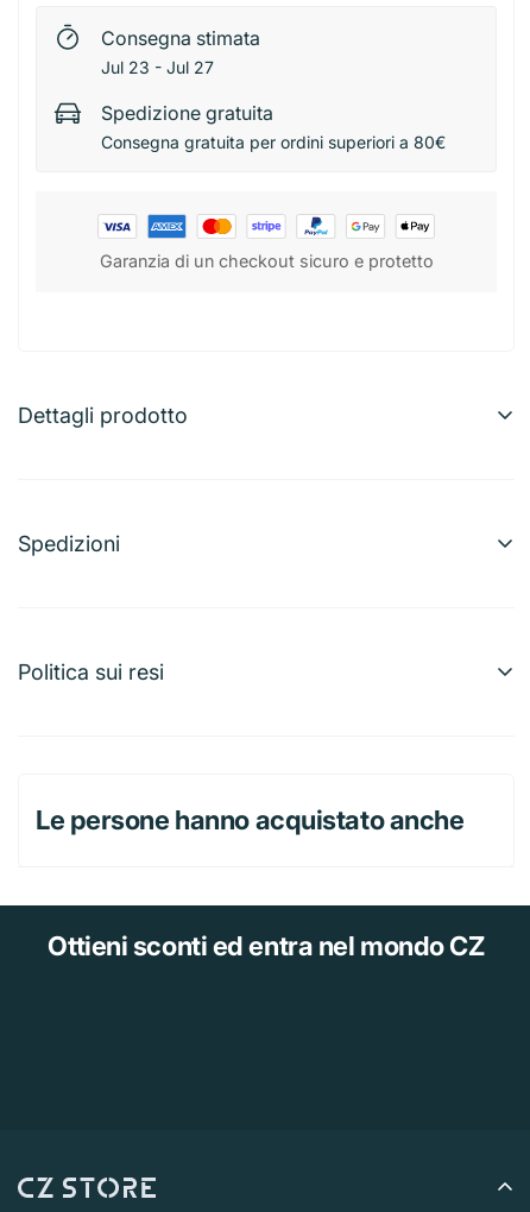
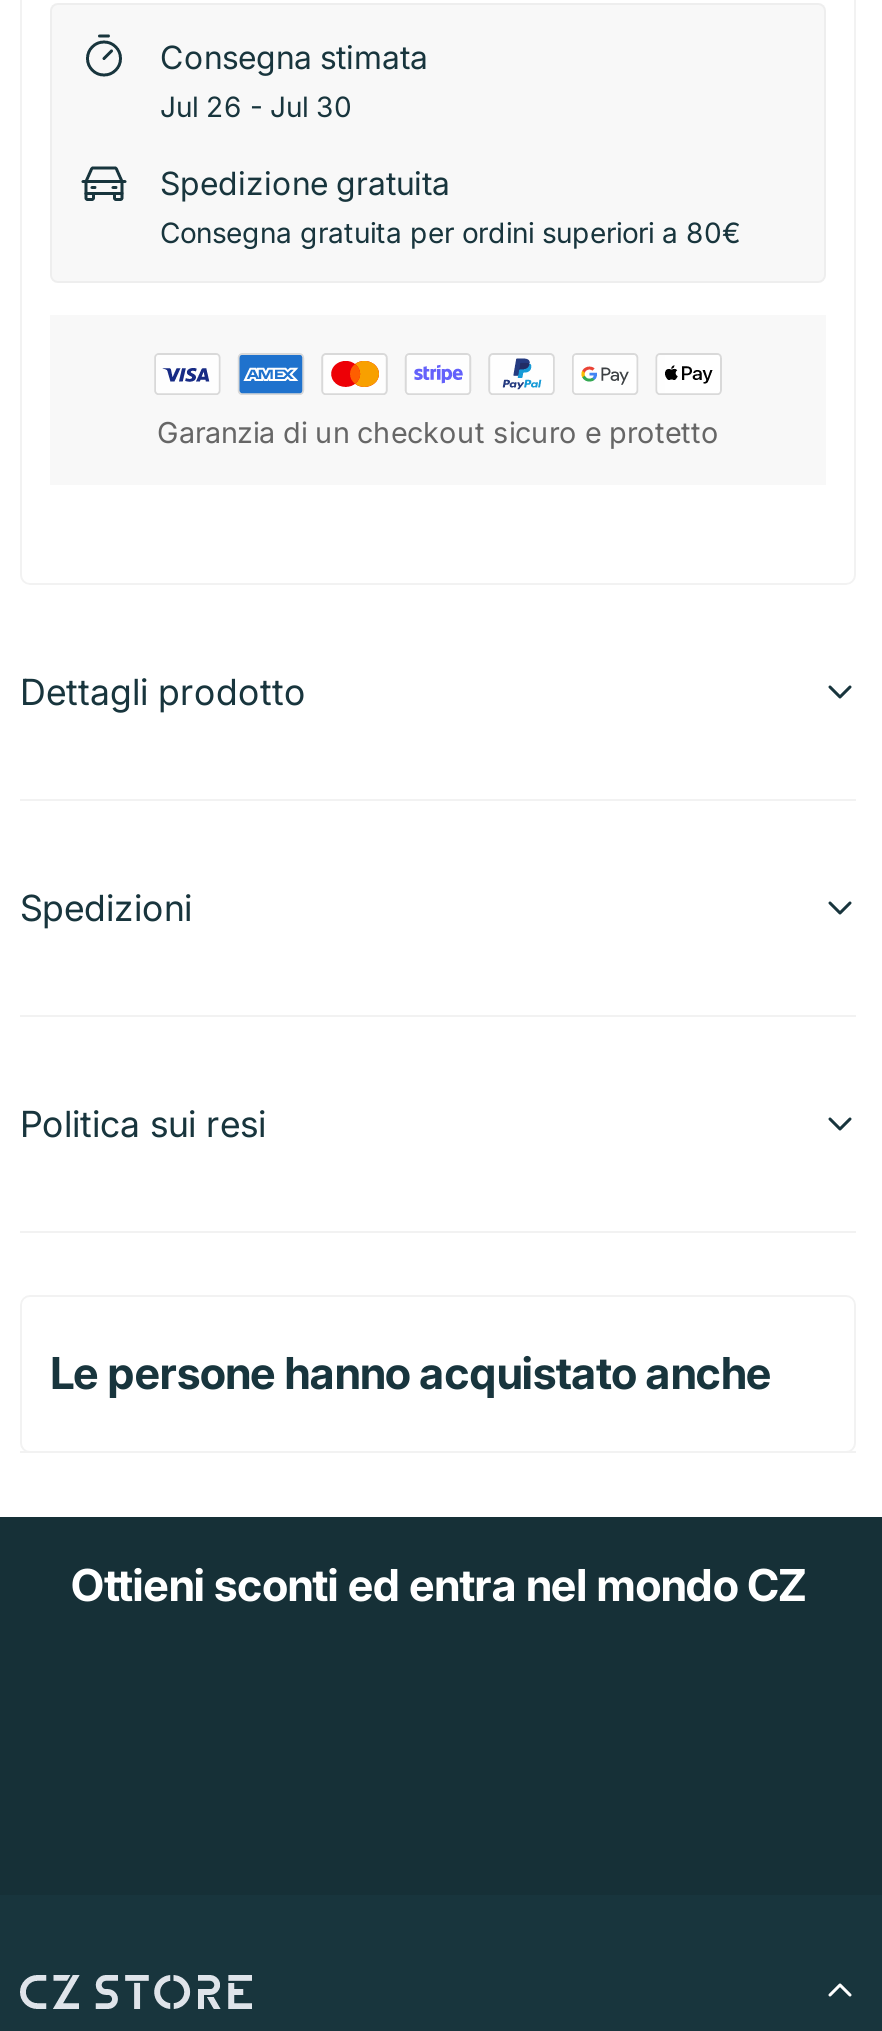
[101,57,214,77] Jul 23 - Jul 27 -> [160,88,352,122] Jul 26 - Jul 30

